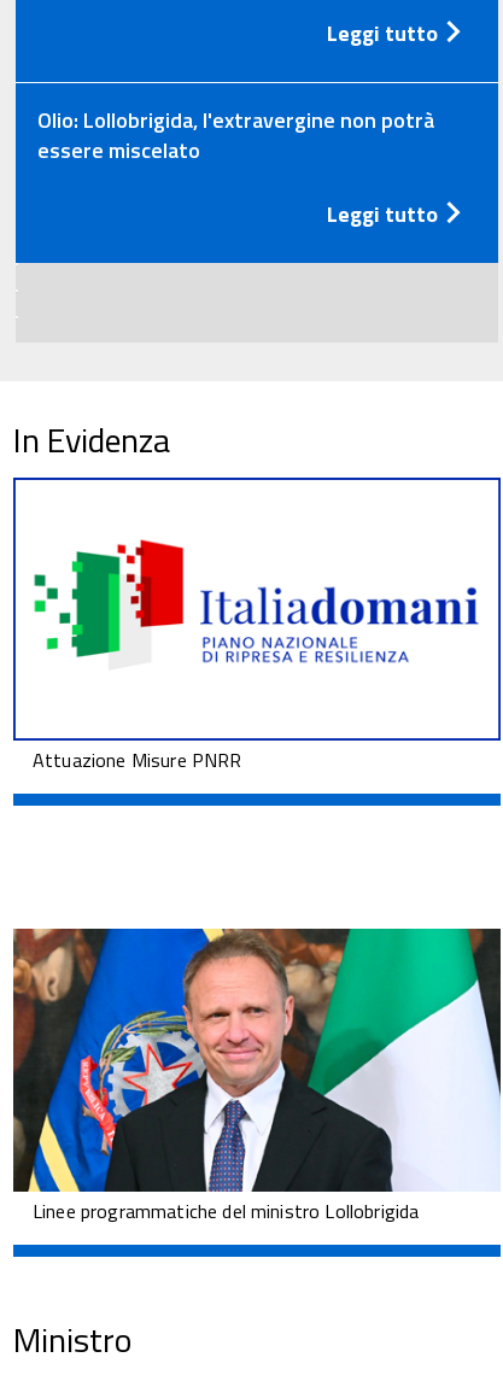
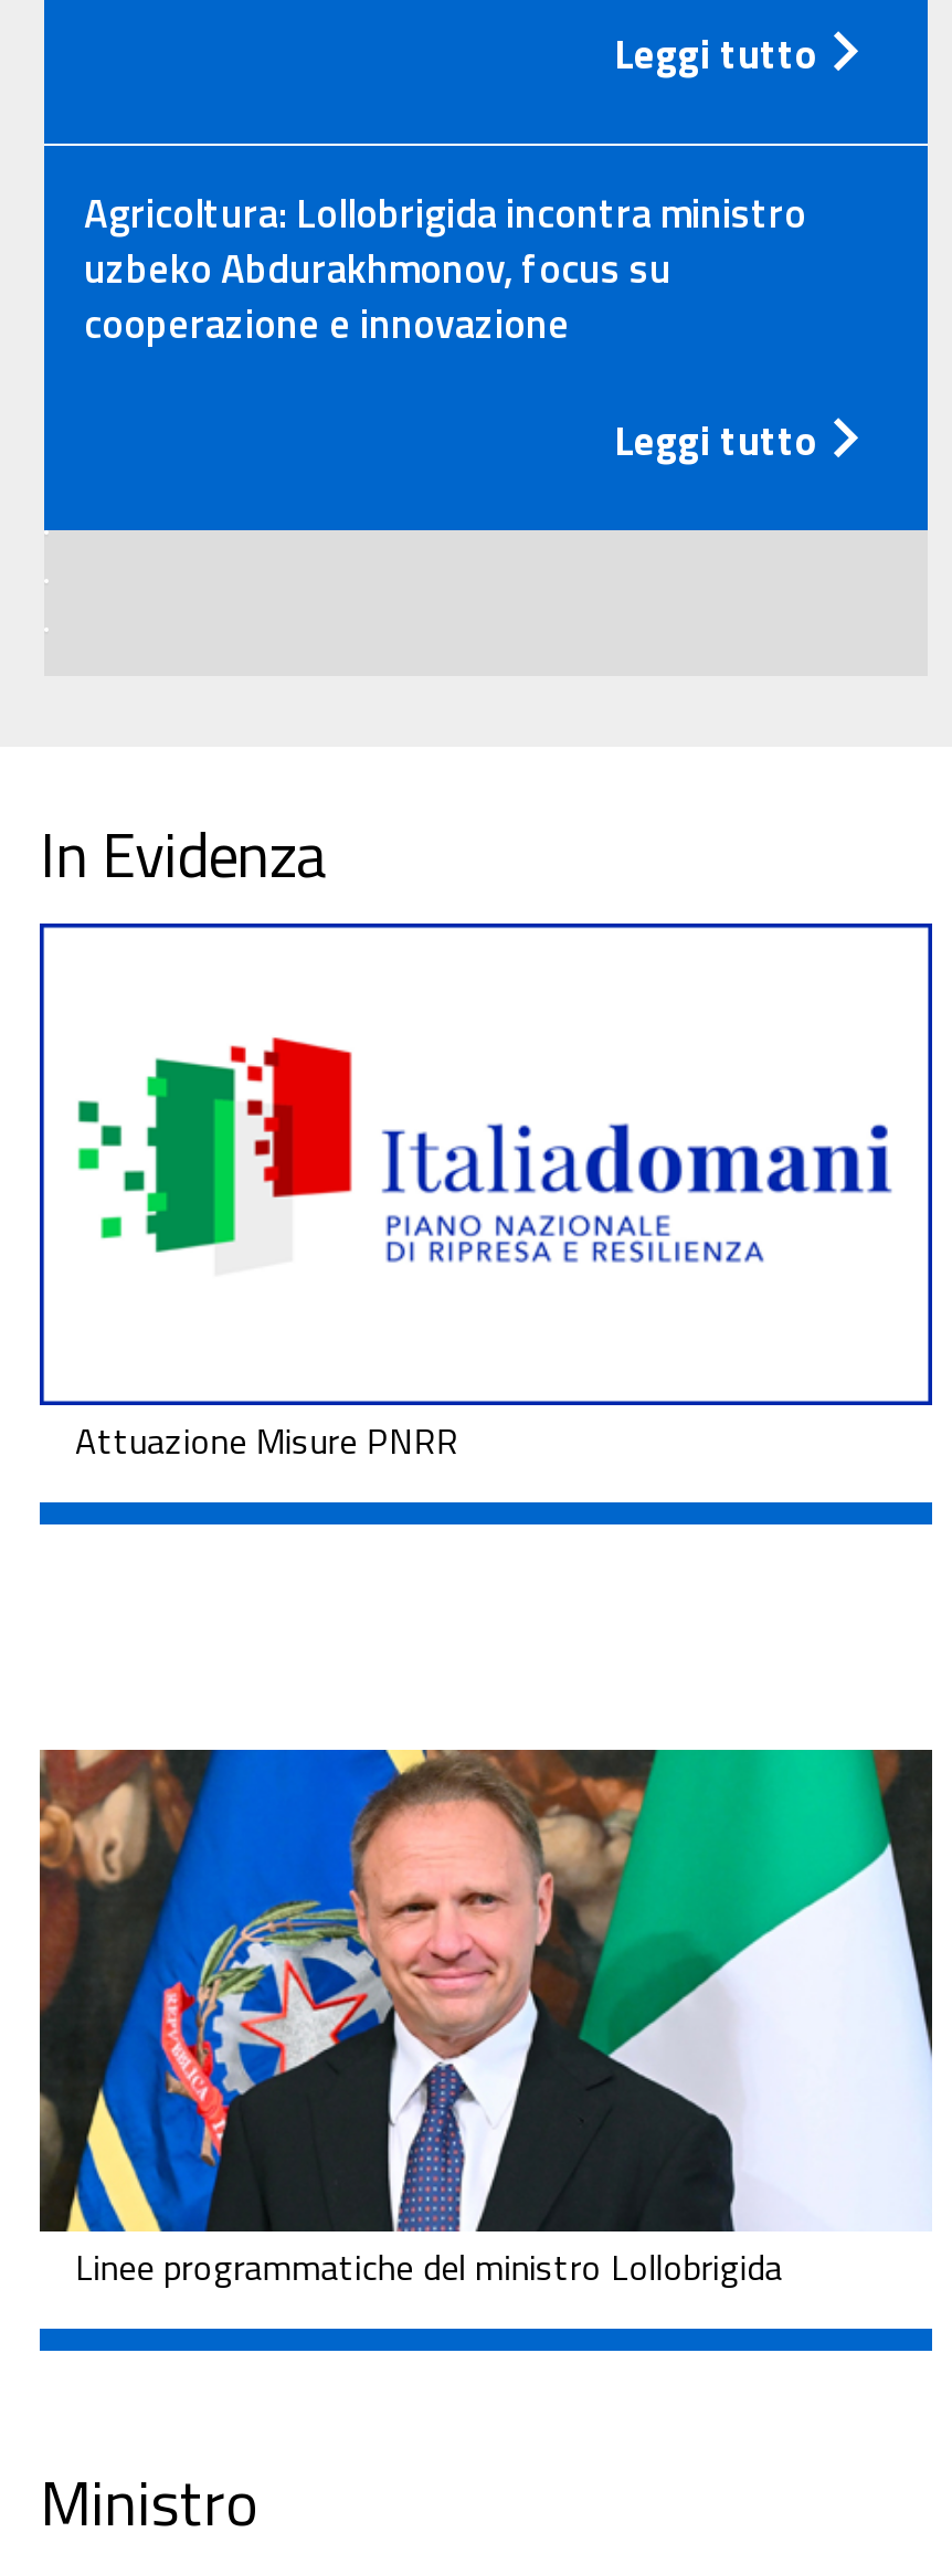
[37,104,434,167] Olio: Lollobrigida, l'extravergine non potrà | essere miscelato -> [84,184,806,354] Agricoltura: Lollobrigida incontra ministro | uzbeko Abdurakhmonov, focus su | cooperazione e innovazione

